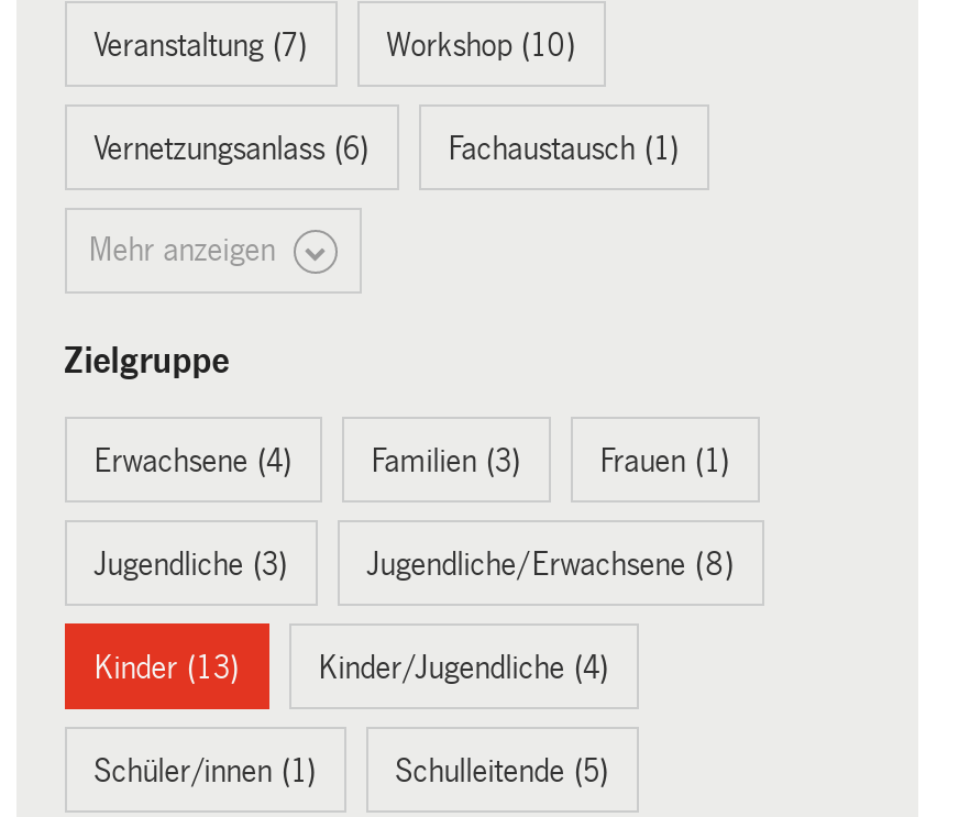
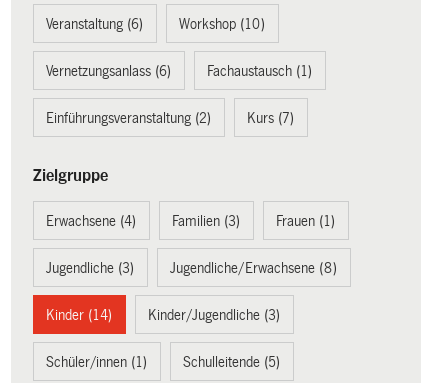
[94,27,307,62] Veranstaltung (7) -> [46,16,143,32] Veranstaltung (6)
[89,232,284,268] Mehr anzeigen -> [46,110,294,126] Einführungsveranstaltung (2) | Kurs (7)
[94,649,239,685] Kinder (13) -> [46,307,112,323] Kinder (14)
[318,649,609,685] Kinder/Jugendliche (4) -> [148,307,280,323] Kinder/Jugendliche (3)

